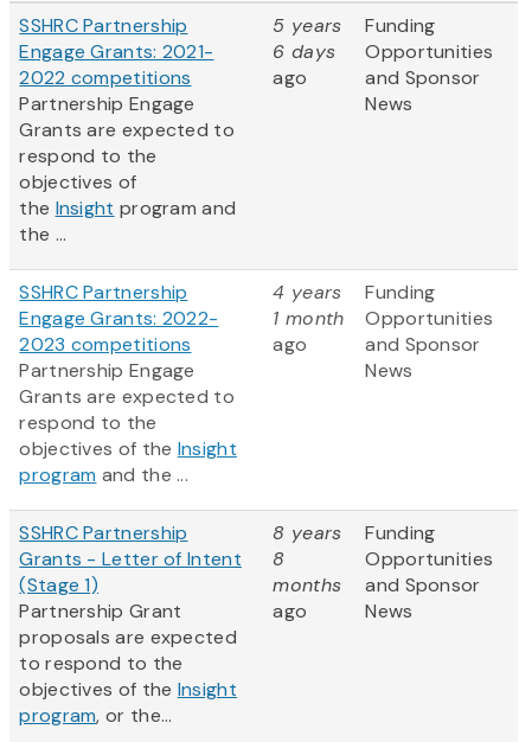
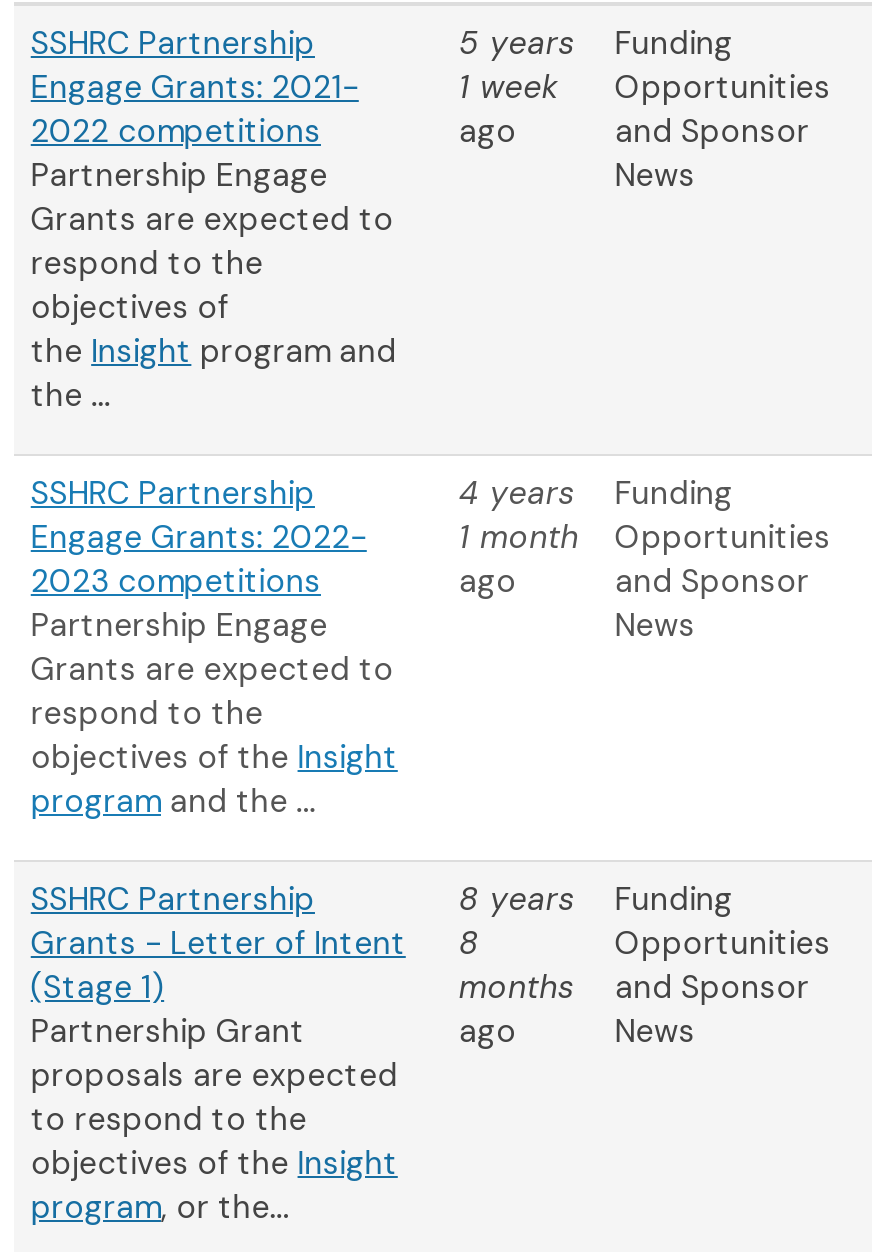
[273,39,493,64] 6 days Opportunities -> [459,66,831,108] 1 week Opportunities

